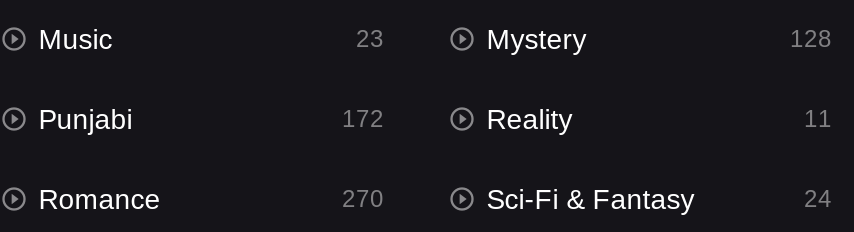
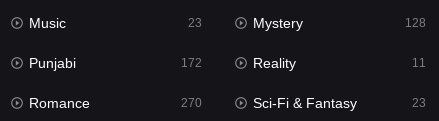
[804,185,832,213] 24 -> [412,96,426,110] 23

